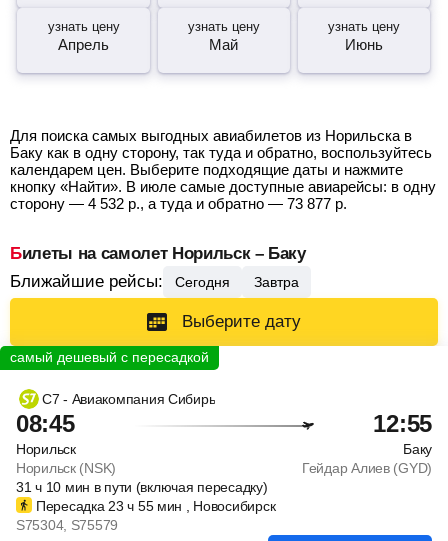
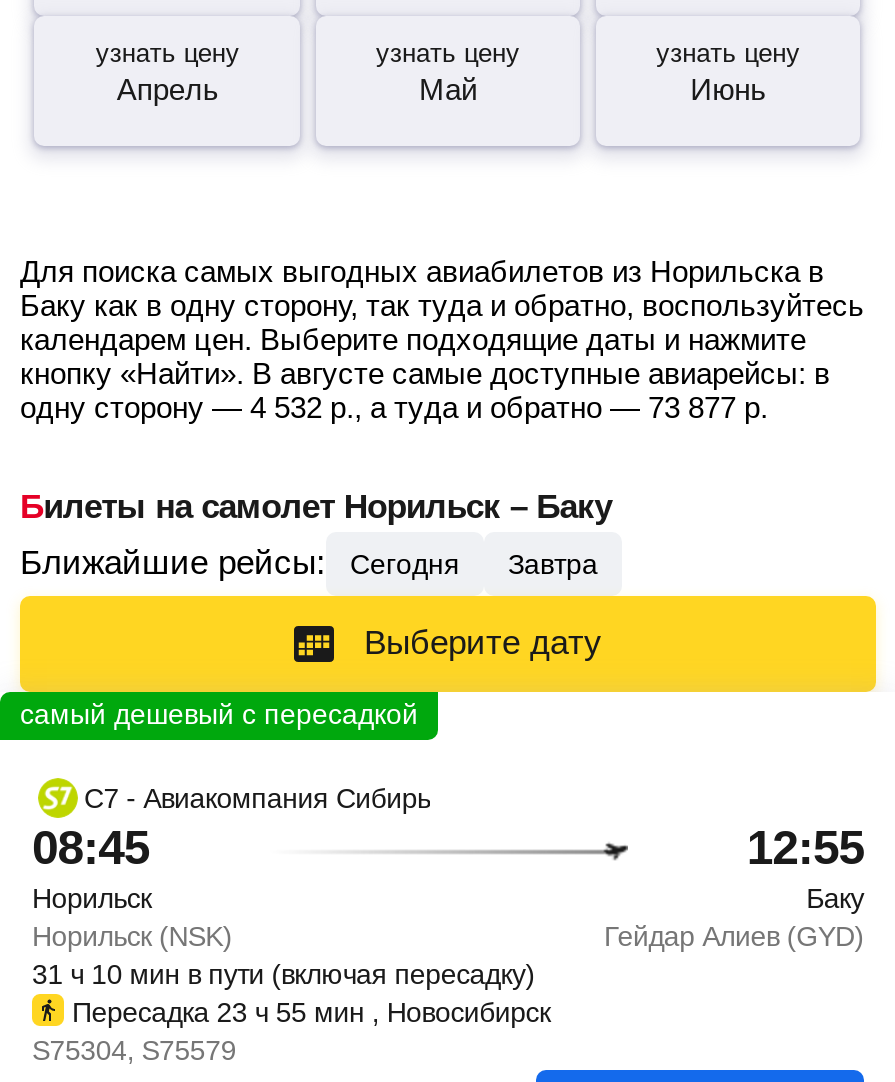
[10,178,436,212] кнопку «Найти». В июле самые доступные авиарейсы: в одну | сторону — 4 532 р., а туда и обратно — 73 877 р. -> [20,356,830,424] кнопку «Найти». В августе самые доступные авиарейсы: в | одну сторону — 4 532 р., а туда и обратно — 73 877 р.

